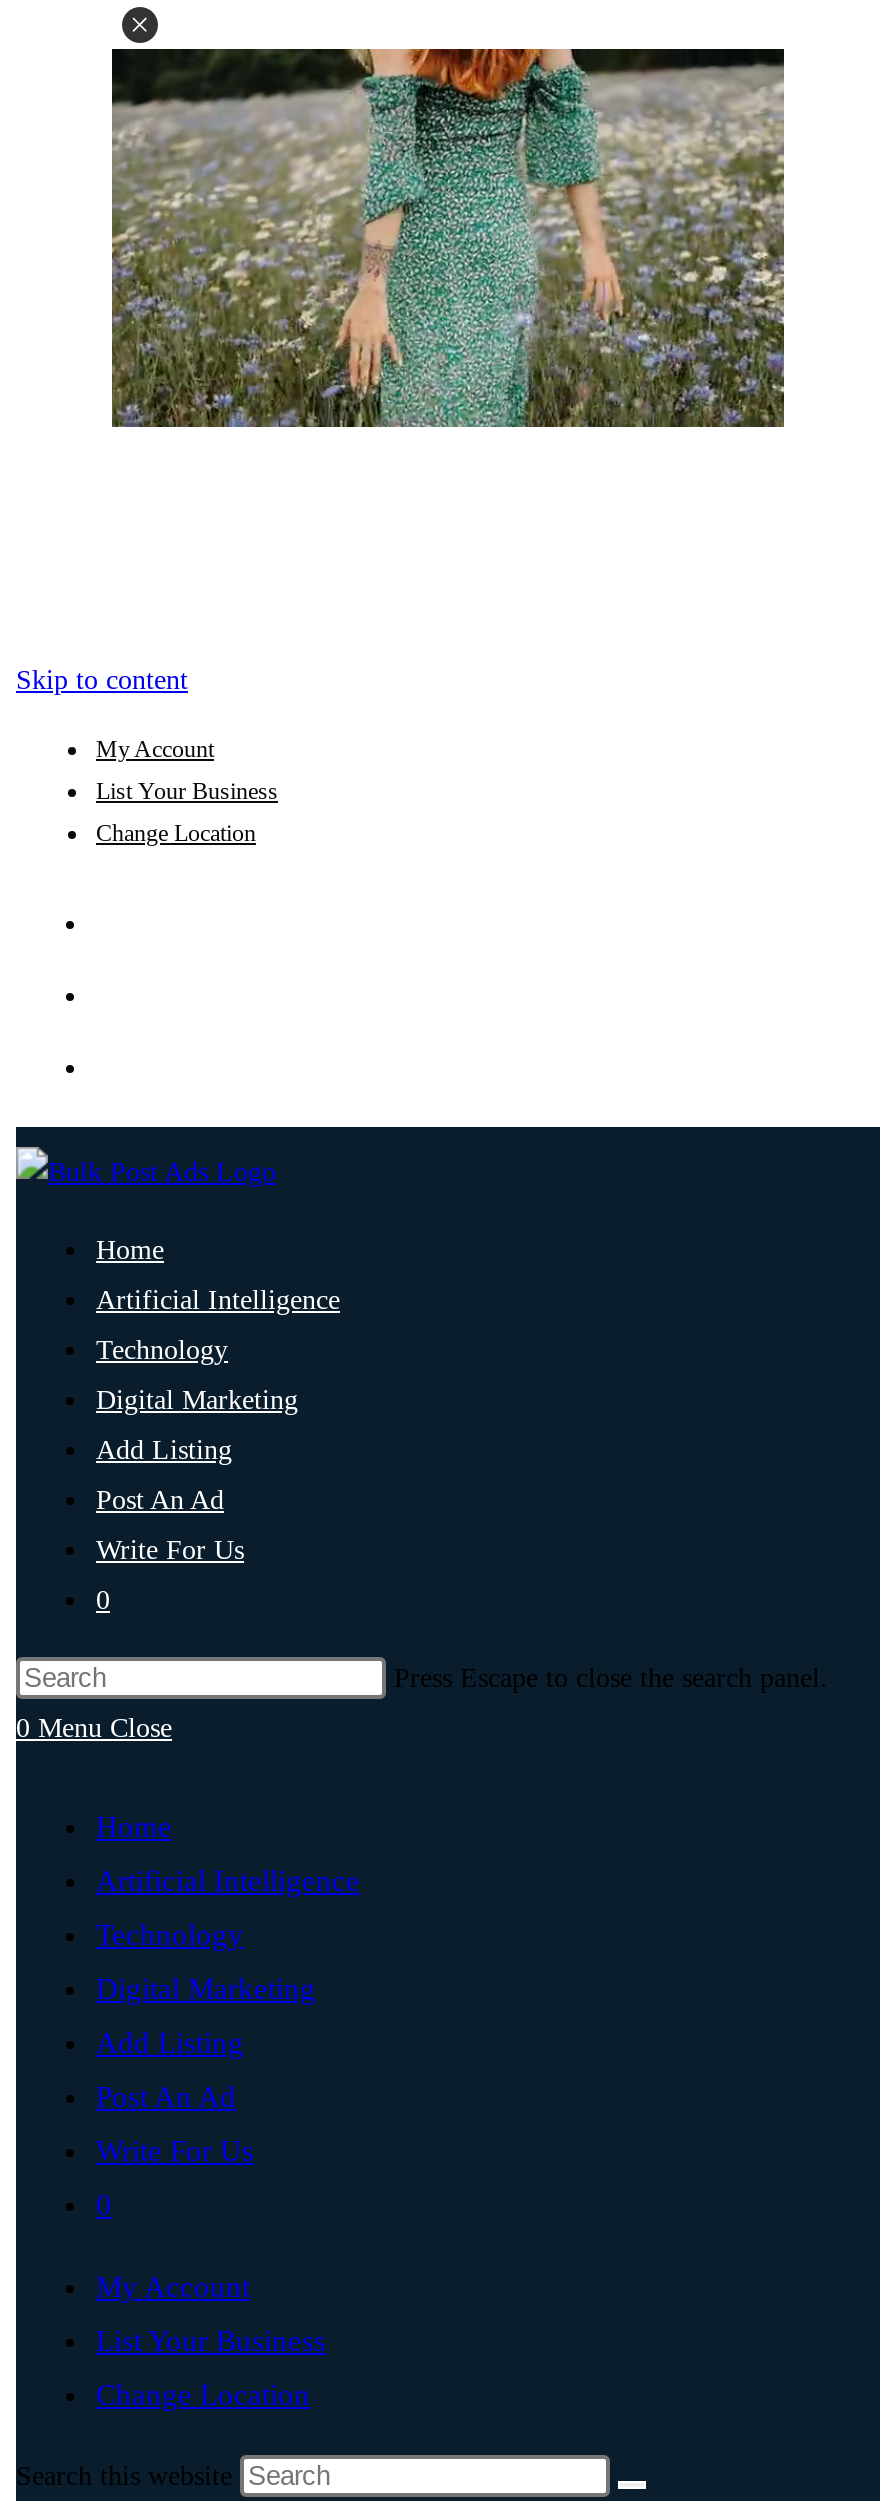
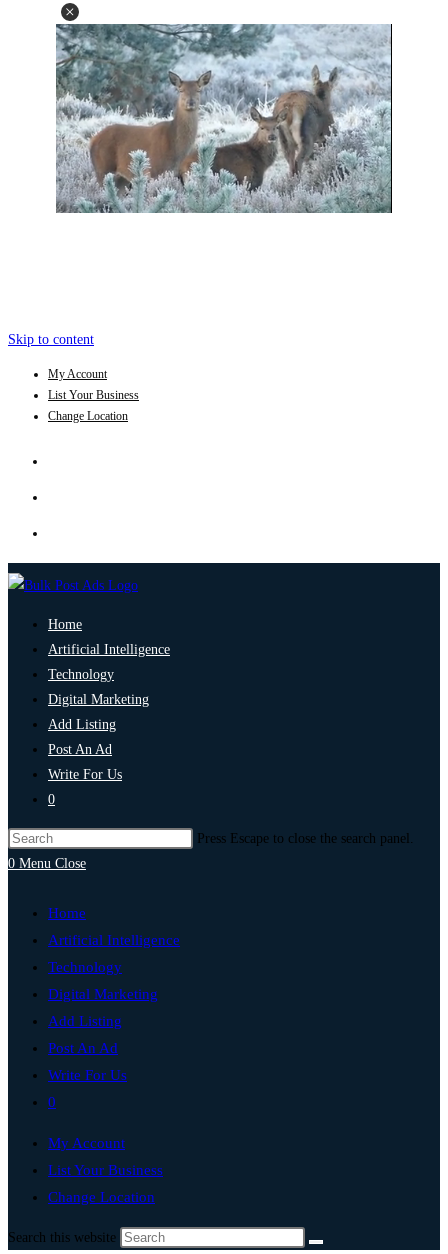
[110,47,786,429] [image] -> [55,23,393,214] [image]

